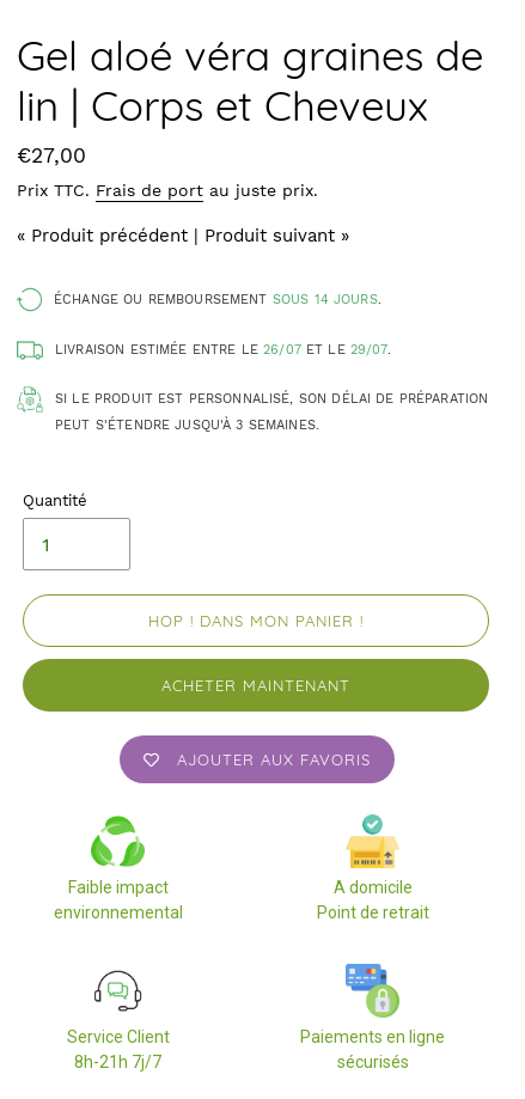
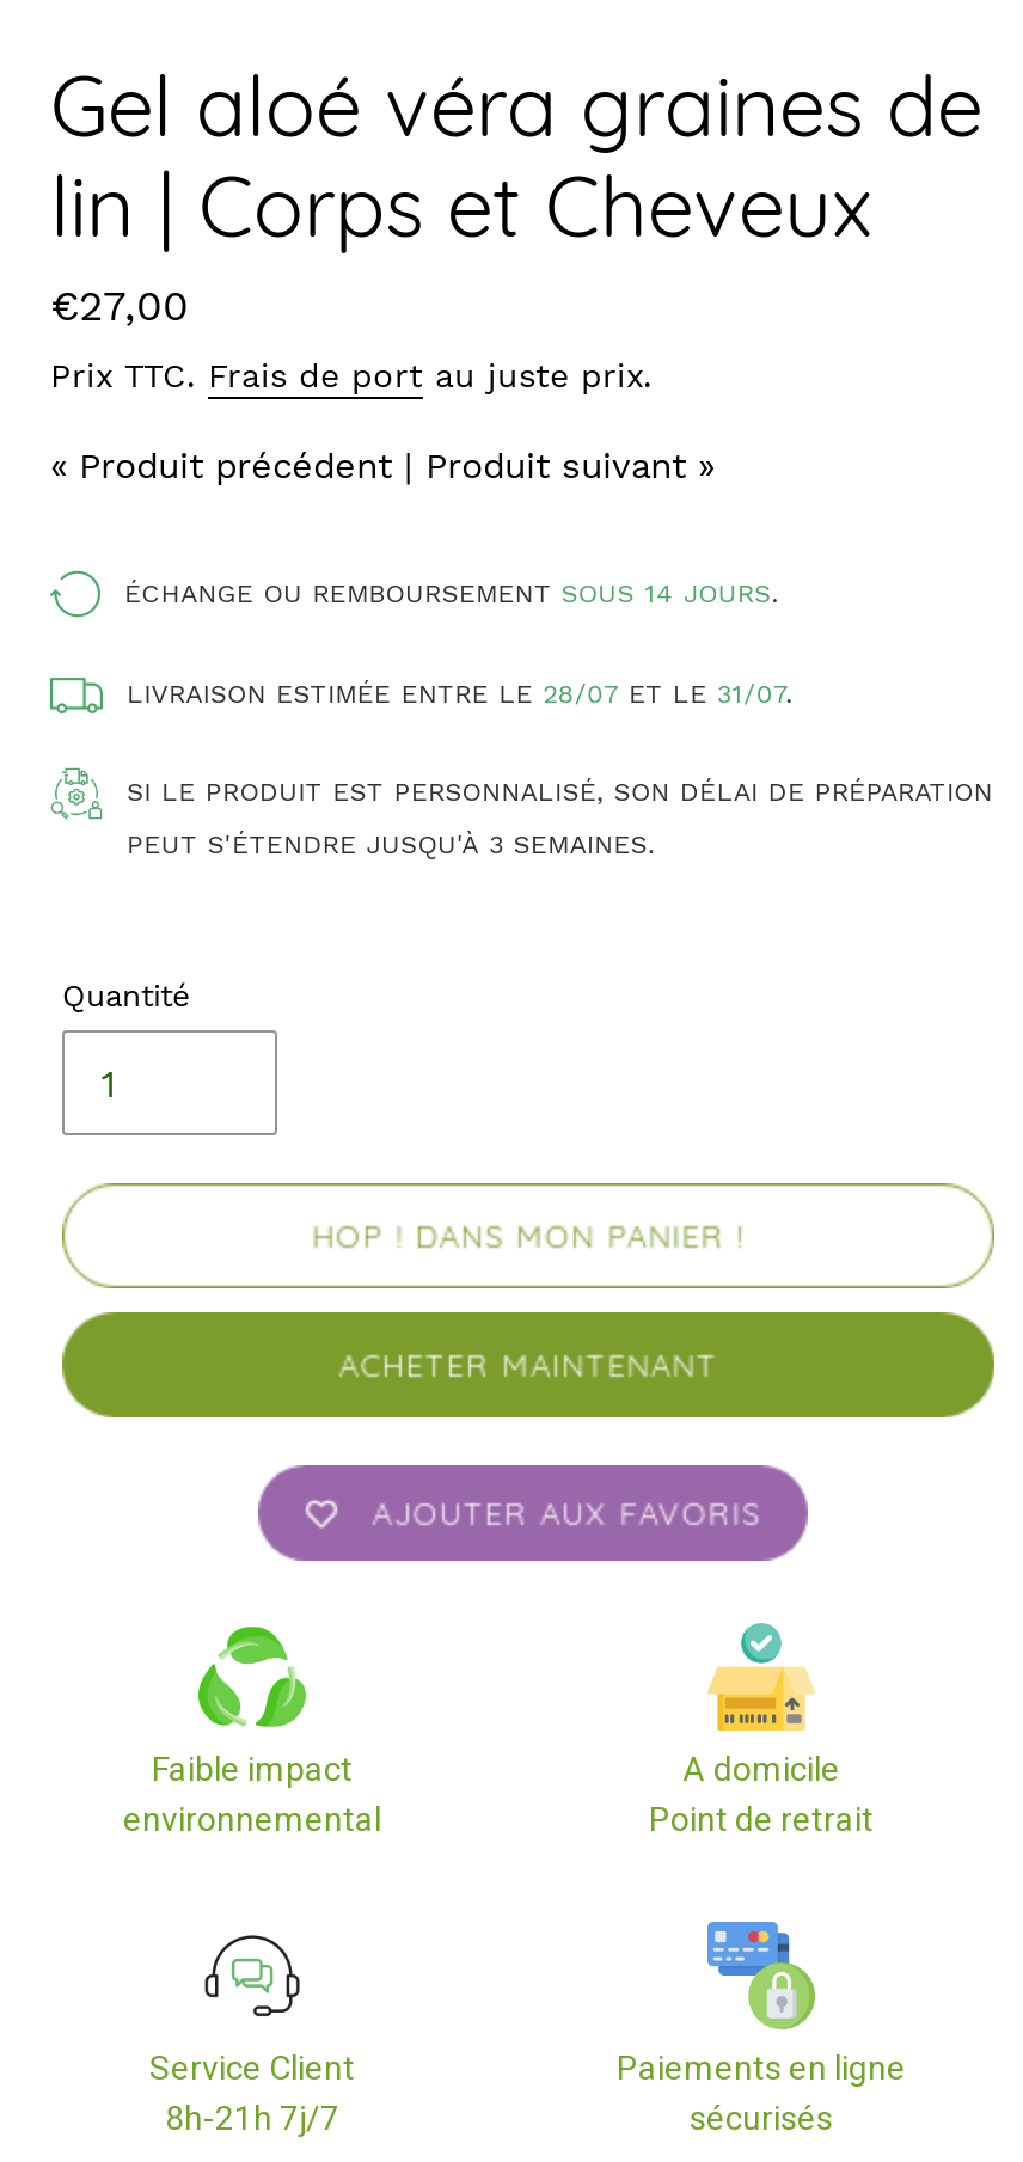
[55,342,391,357] LIVRAISON ESTIMÉE ENTRE LE 26/07 ET LE 29/07. -> [127,678,793,709] LIVRAISON ESTIMÉE ENTRE LE 28/07 ET LE 31/07.

